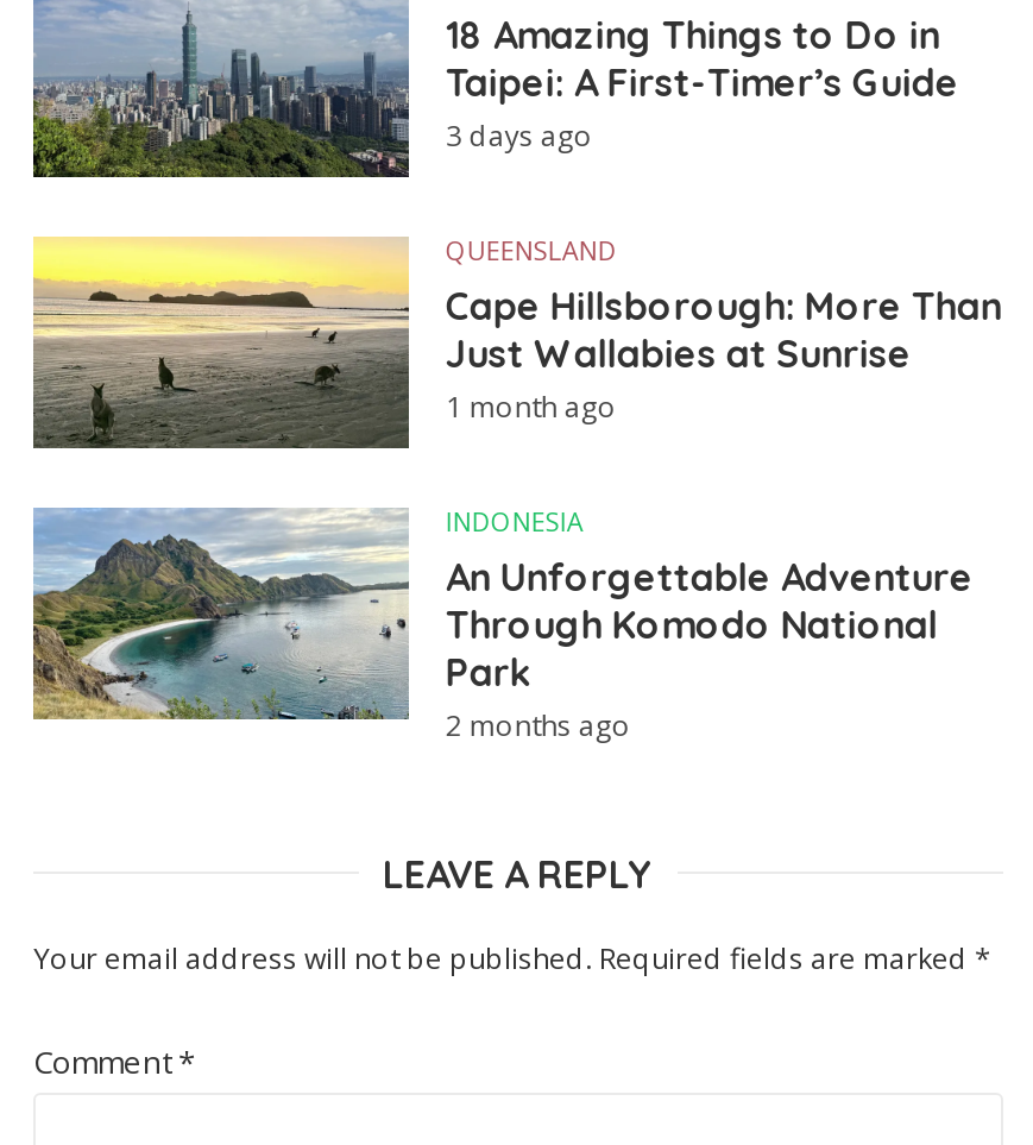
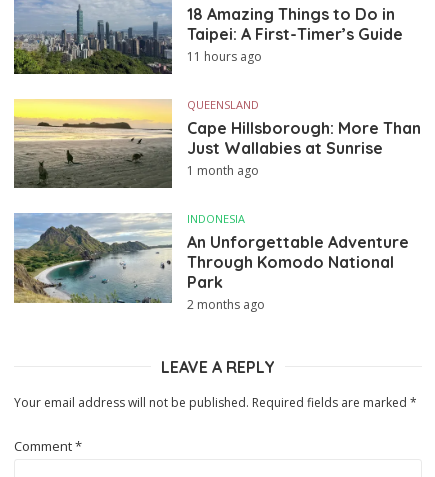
[445,114,593,155] 3 days ago -> [187,48,262,65] 11 hours ago

